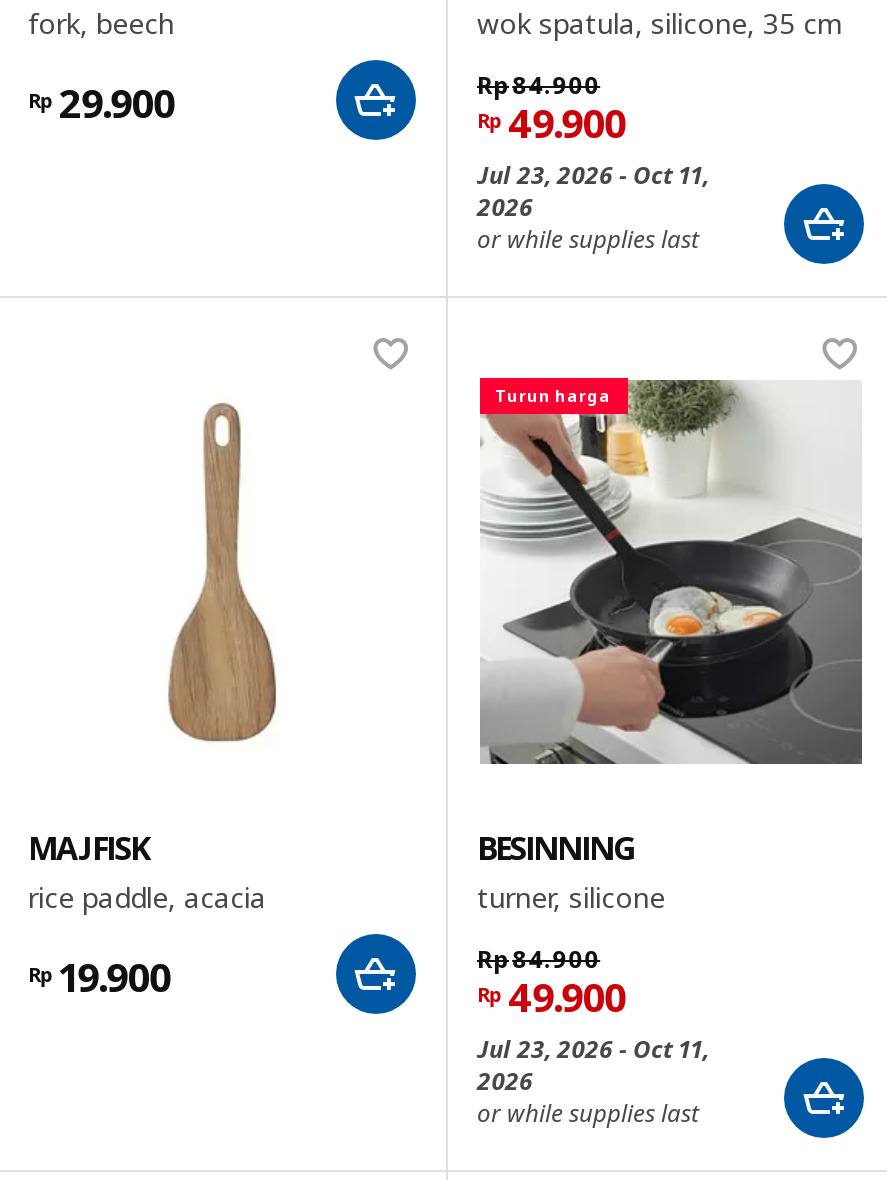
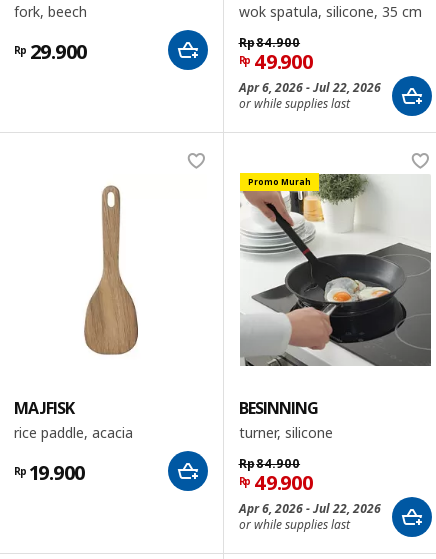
[477,159,709,225] Jul 23, 2026 - Oct 11, | 2026 -> [238,79,380,96] Apr 6, 2026 - Jul 22, 2026
[495,385,611,407] Turun harga -> [247,176,310,187] Promo Murah
[477,1032,709,1098] Jul 23, 2026 - Oct 11, | 2026 -> [238,500,380,517] Apr 6, 2026 - Jul 22, 2026

